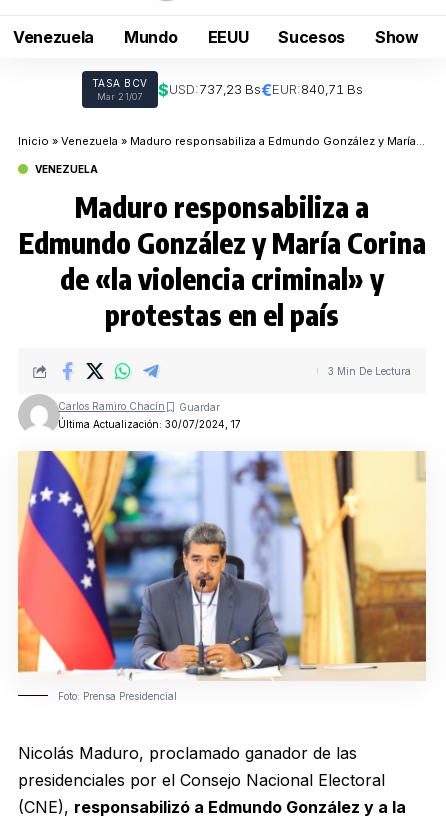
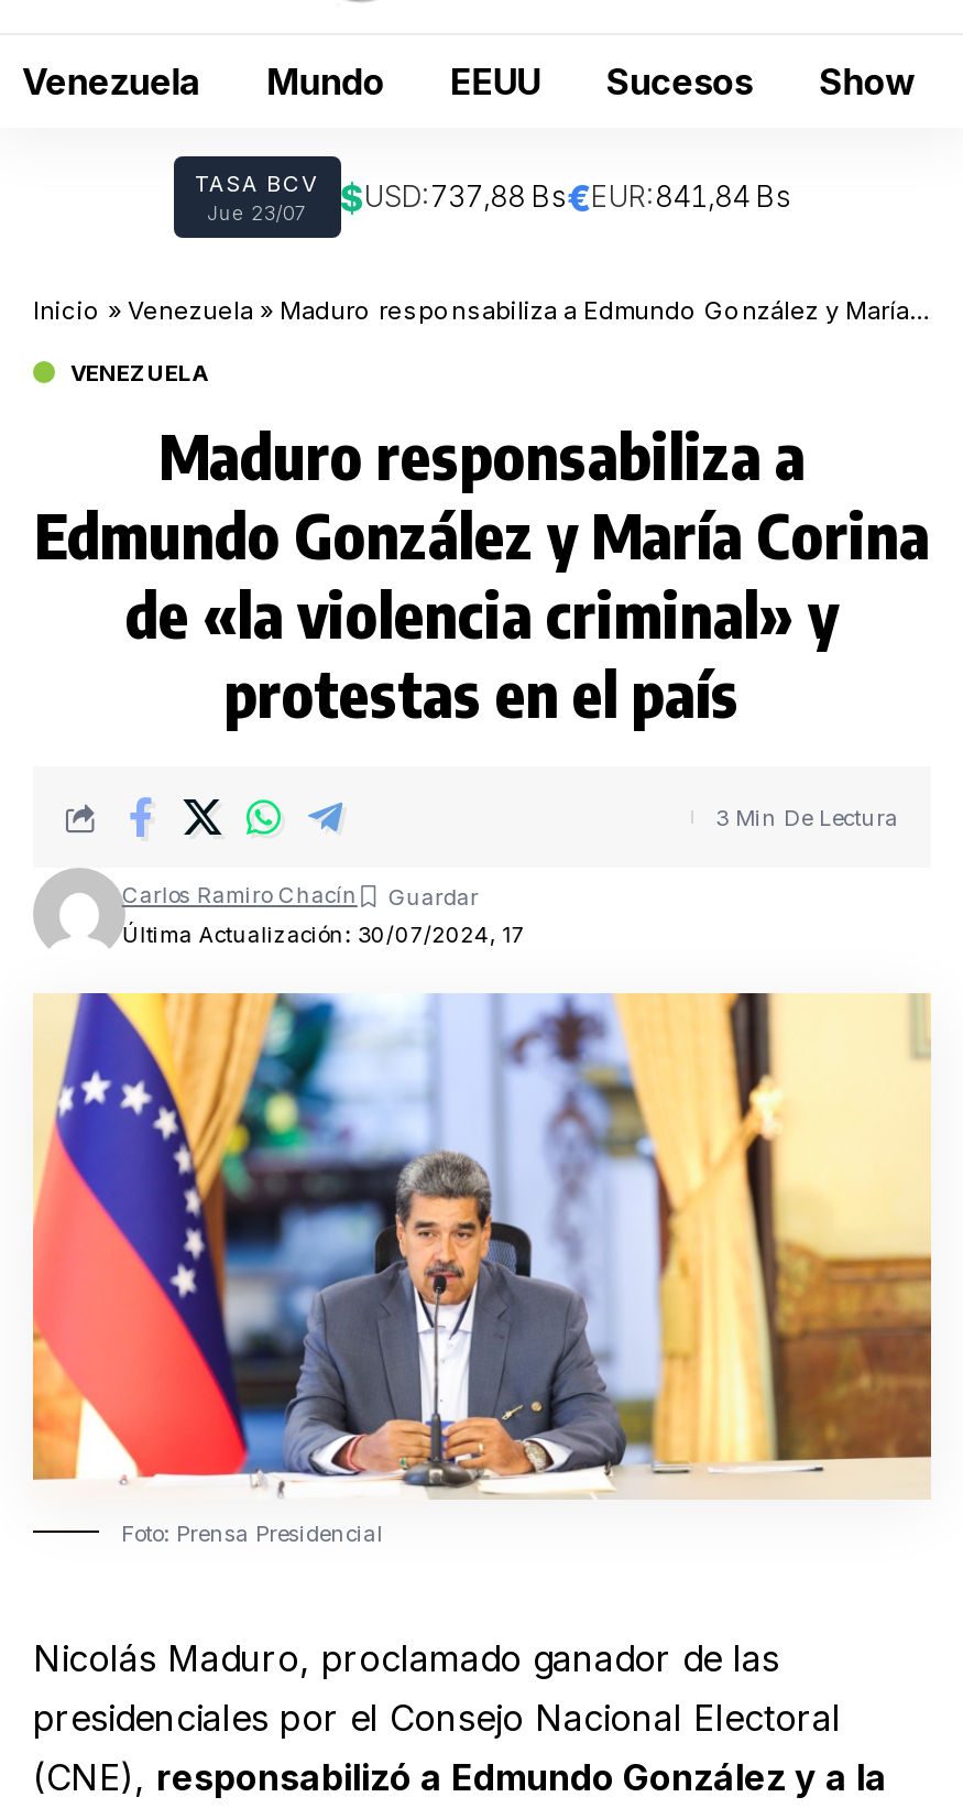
[97,80,362,102] Mar 21/07 | $USD:737,23 Bs€EUR:840,71 Bs -> [207,175,791,225] Jue 23/07 | $USD:737,88 Bs€EUR:841,84 Bs

